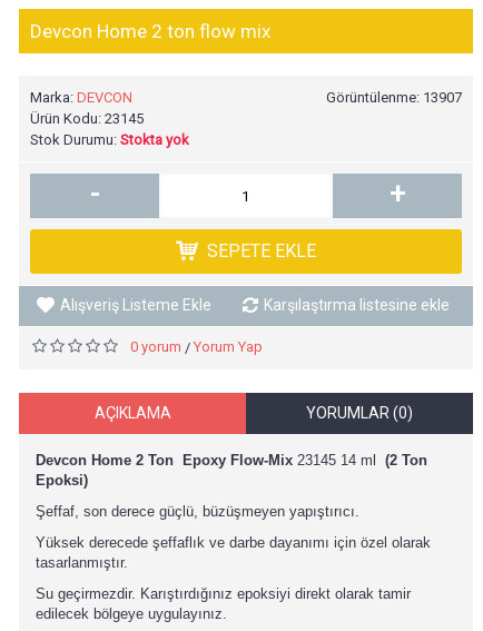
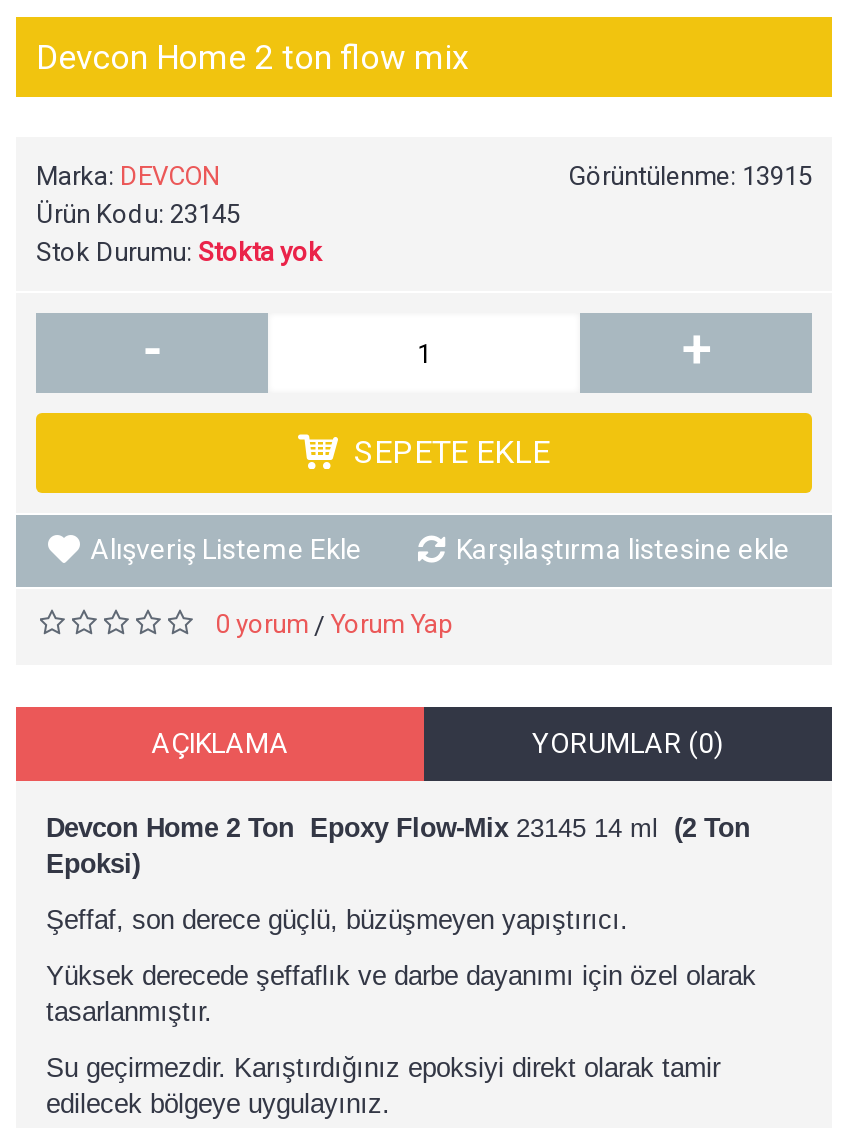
[326,89,462,106] Görüntülenme: 13907 -> [568,161,812,191] Görüntülenme: 13915

